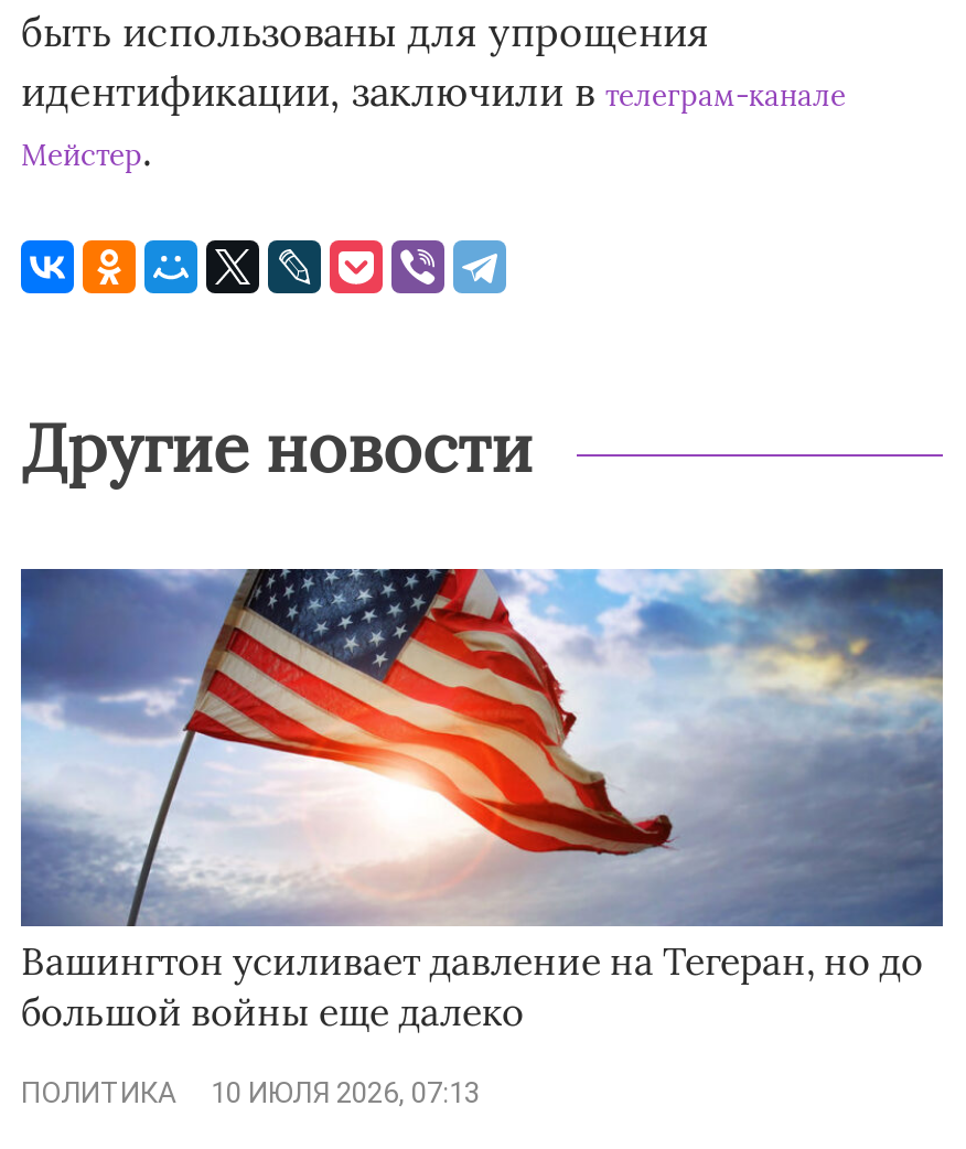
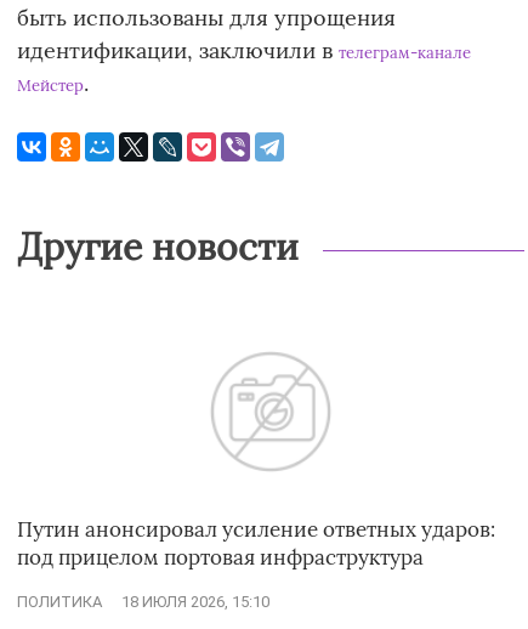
[19,567,945,922] [image] -> none
[21,937,923,1037] Вашингтон усиливает давление на Тегеран, но до | большой войны еще далеко -> [17,516,495,571] Путин анонсировал усиление ответных ударов: | под прицелом портовая инфраструктура
[21,1077,480,1110] ПОЛИТИКА 10 ИЮЛЯ 2026, 07:13 -> [17,593,269,611] ПОЛИТИКА 18 ИЮЛЯ 2026, 15:10

